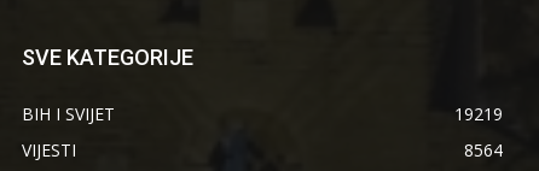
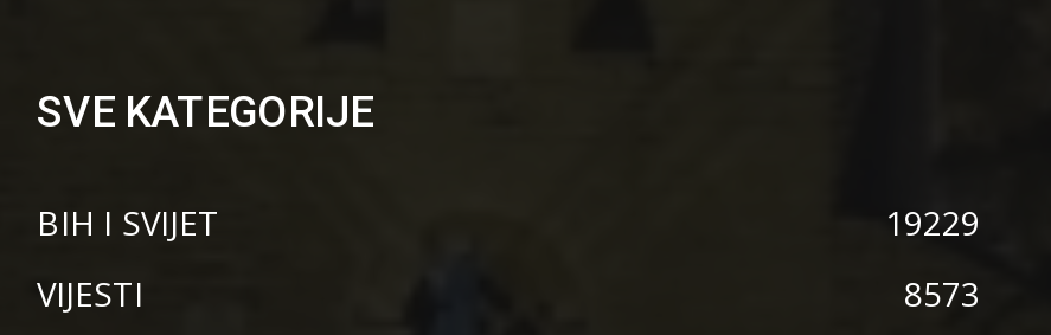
[454,103,503,126] 19219 -> [885,201,980,246] 19229
[464,139,503,162] 8564 -> [904,272,980,317] 8573

